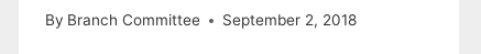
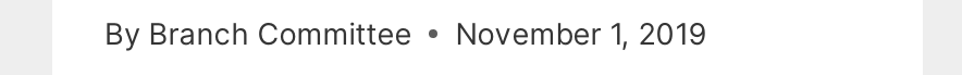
[45,11,357,29] By Branch Committee September 2, 2018 -> [104,15,706,50] By Branch Committee November 1, 2019

